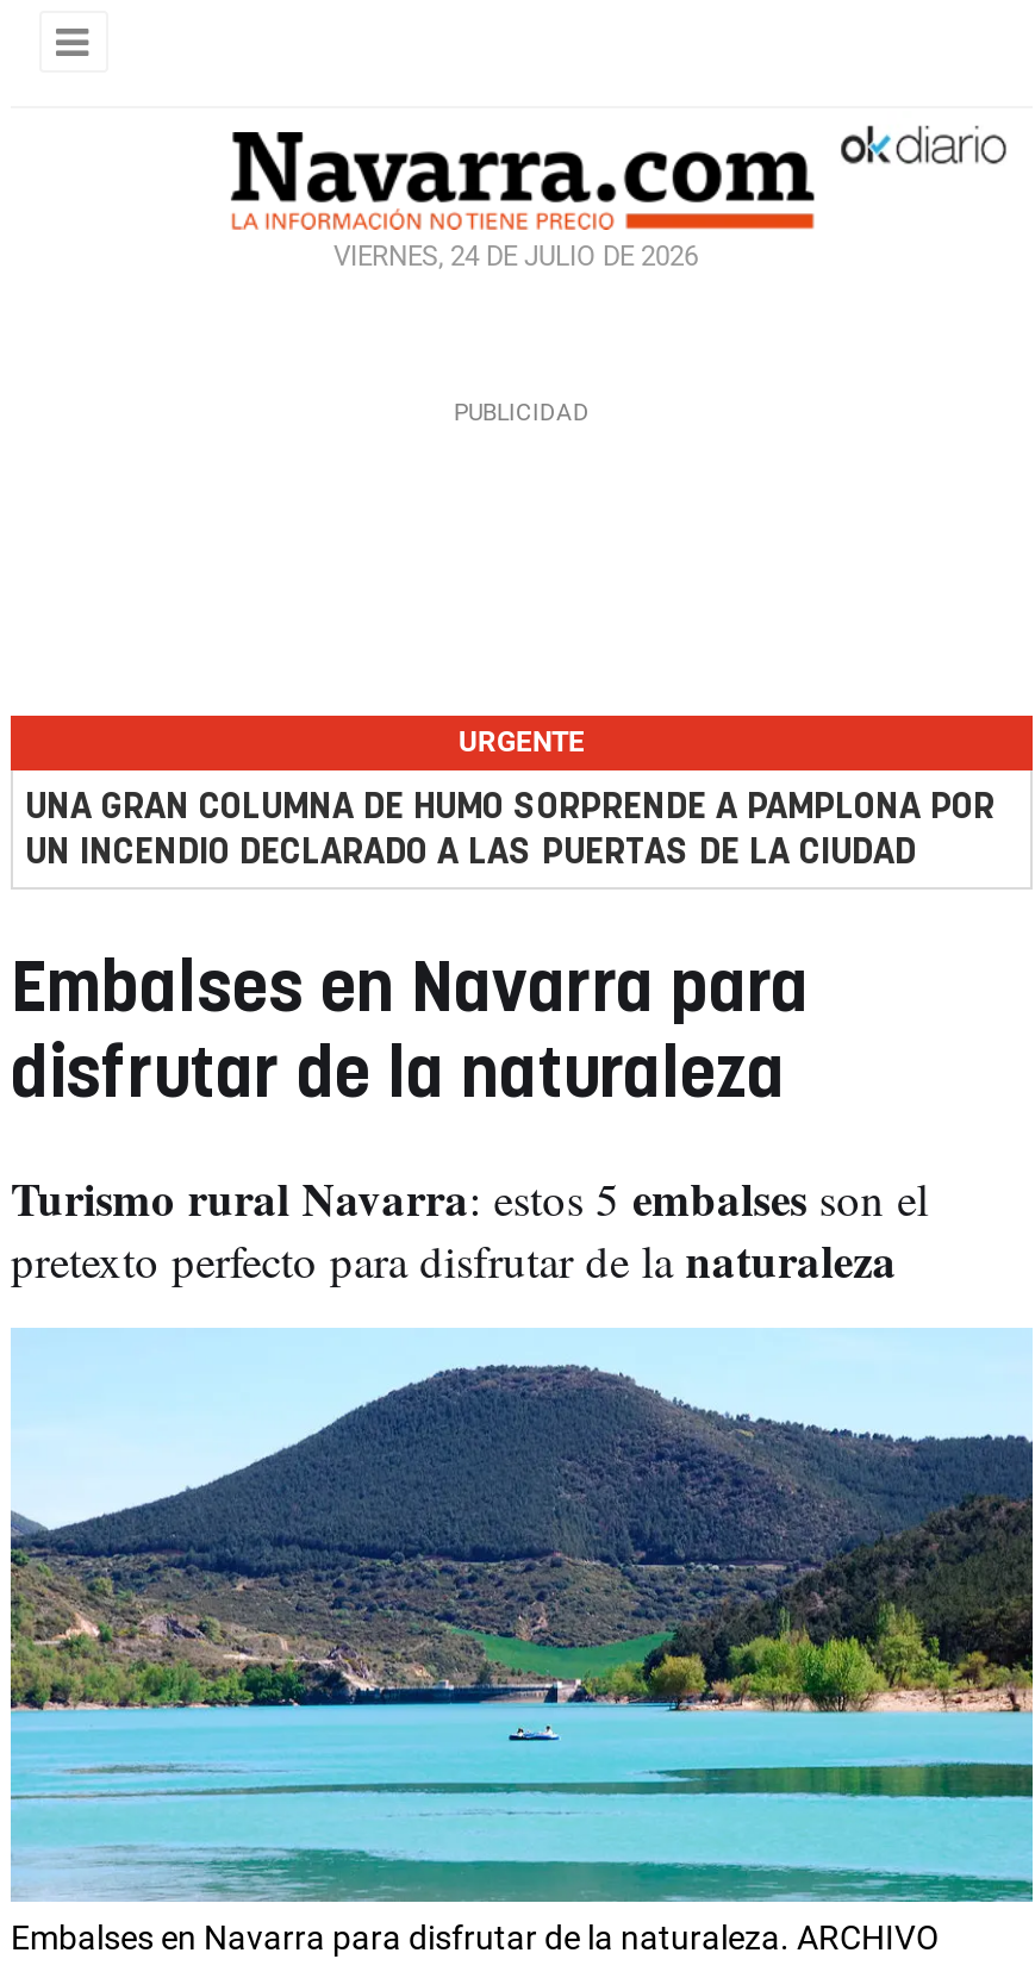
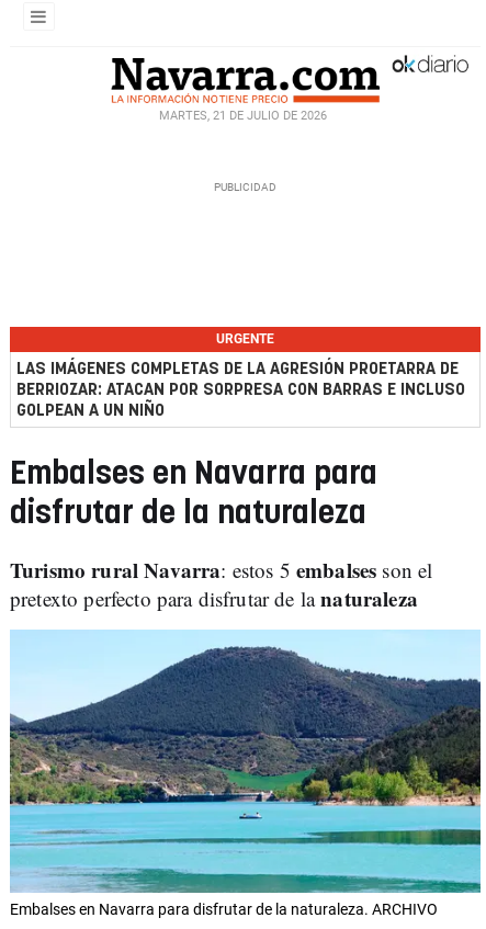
[333,242,698,272] VIERNES, 24 DE JULIO DE 2026 -> [159,108,326,123] MARTES, 21 DE JULIO DE 2026
[25,790,995,871] UNA GRAN COLUMNA DE HUMO SORPRENDE A PAMPLONA POR | UN INCENDIO DECLARADO A LAS PUERTAS DE LA CIUDAD -> [16,361,465,419] LAS IMÁGENES COMPLETAS DE LA AGRESIÓN PROETARRA DE | BERRIOZAR: ATACAN POR SORPRESA CON BARRAS E INCLUSO | GOLPEAN A UN NIÑO

